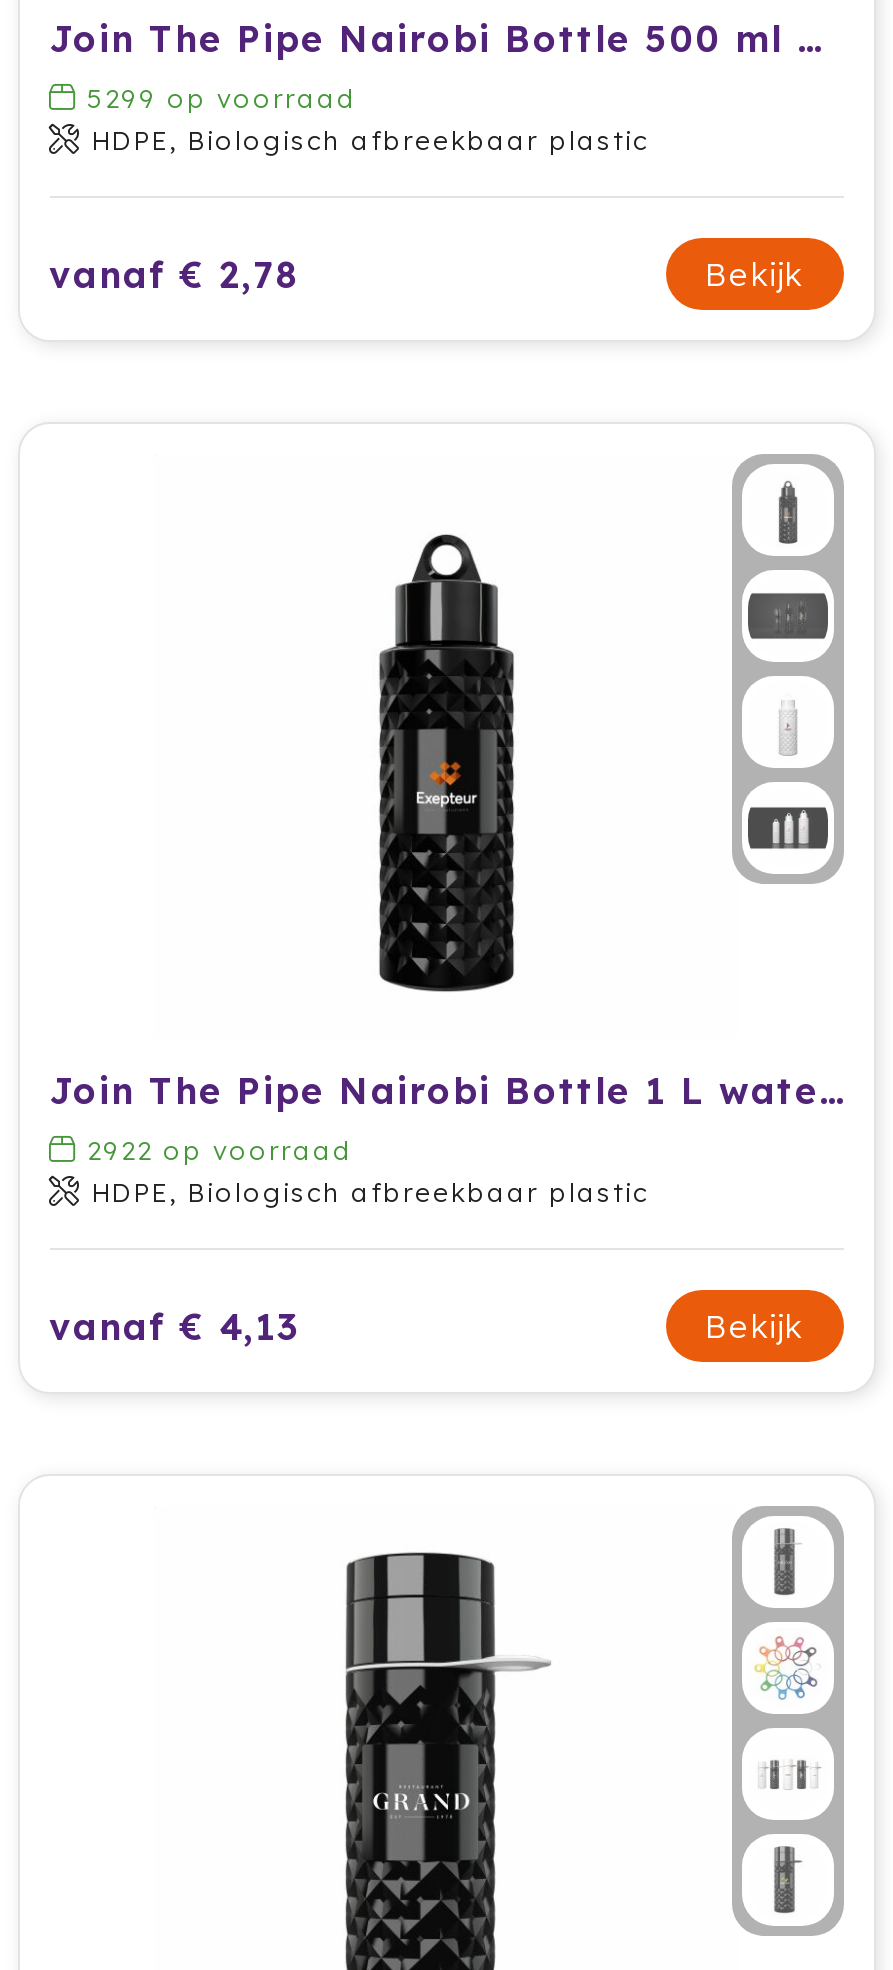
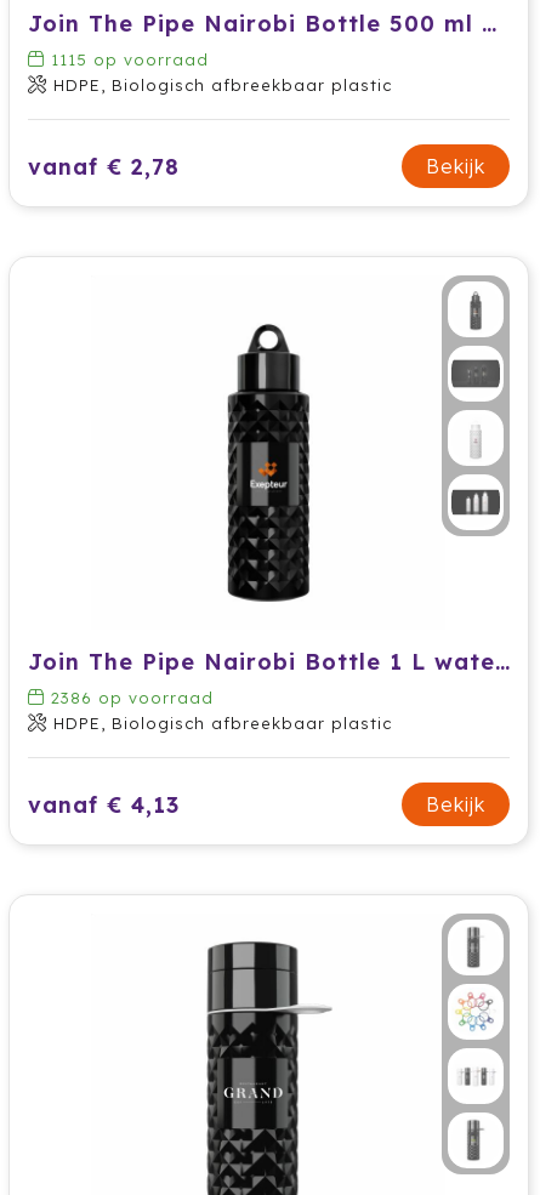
[87,82,357,114] 5299 op voorraad -> [50,50,208,69] 1115 op voorraad
[87,1134,353,1166] 2922 op voorraad -> [50,688,213,707] 2386 op voorraad

